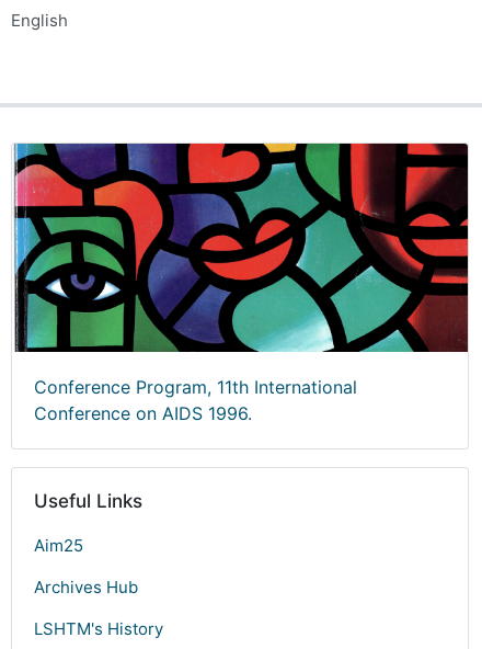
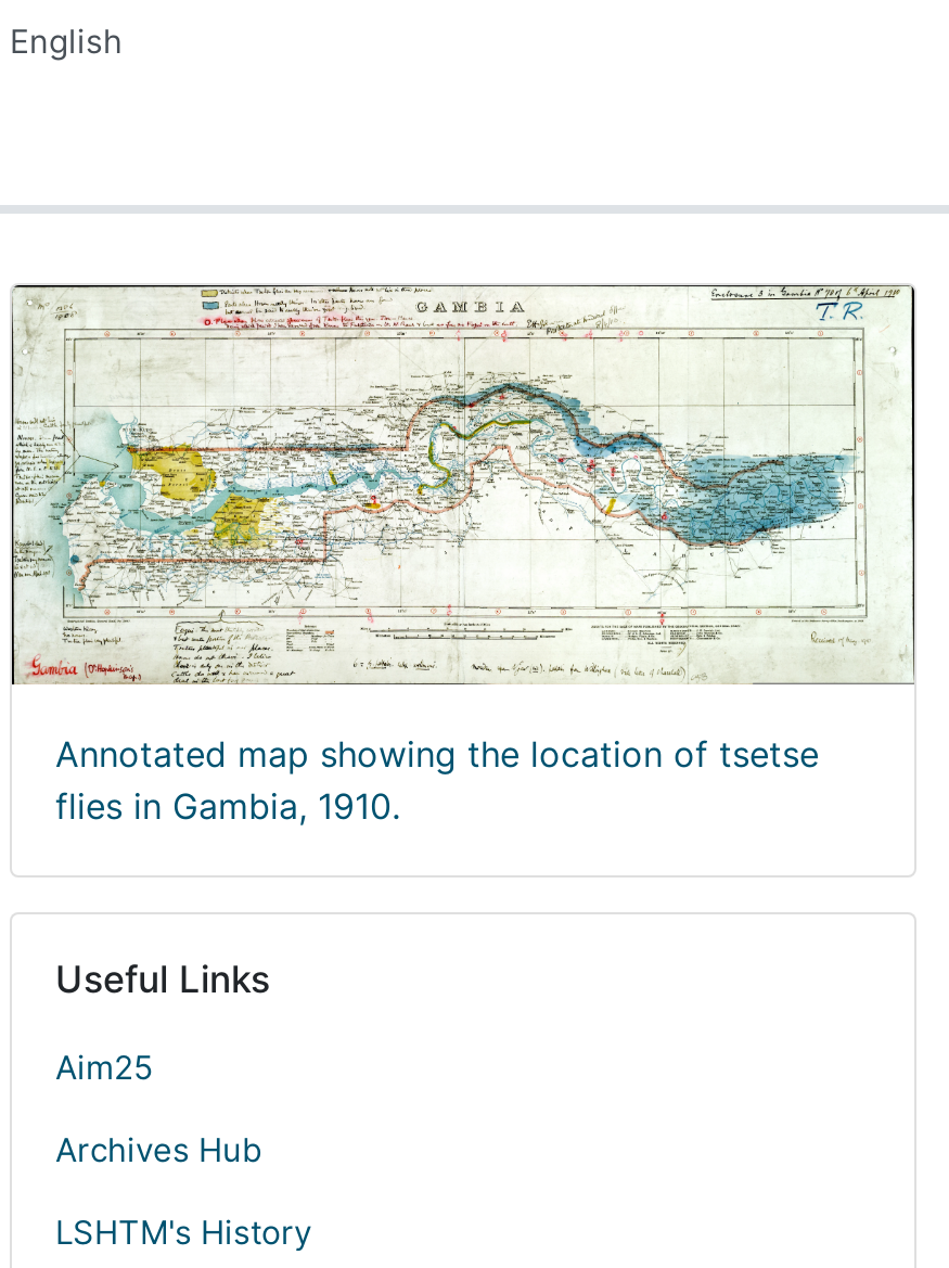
[12,143,469,424] [image] | Conference Program, 11th International | Conference on AIDS 1996. -> [10,283,916,827] [image] | Annotated map showing the location of tsetse | flies in Gambia, 1910.

